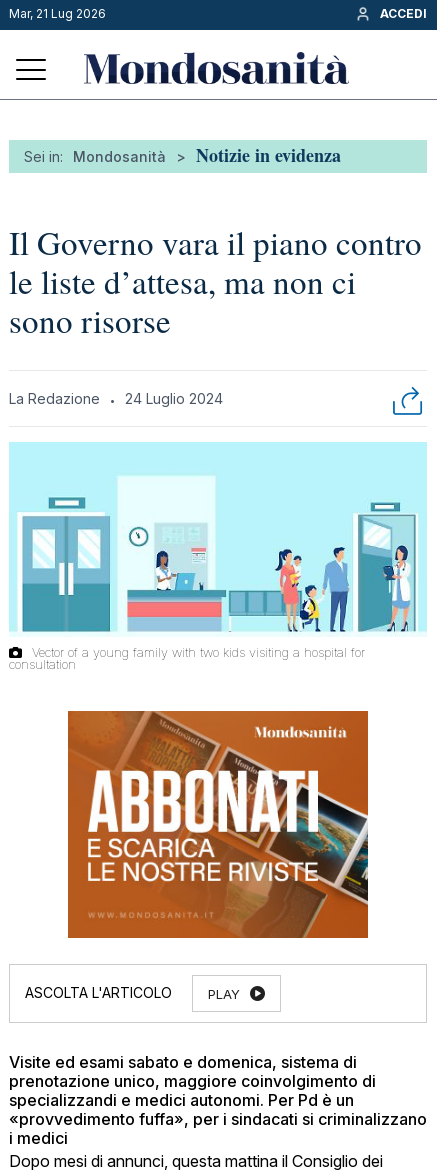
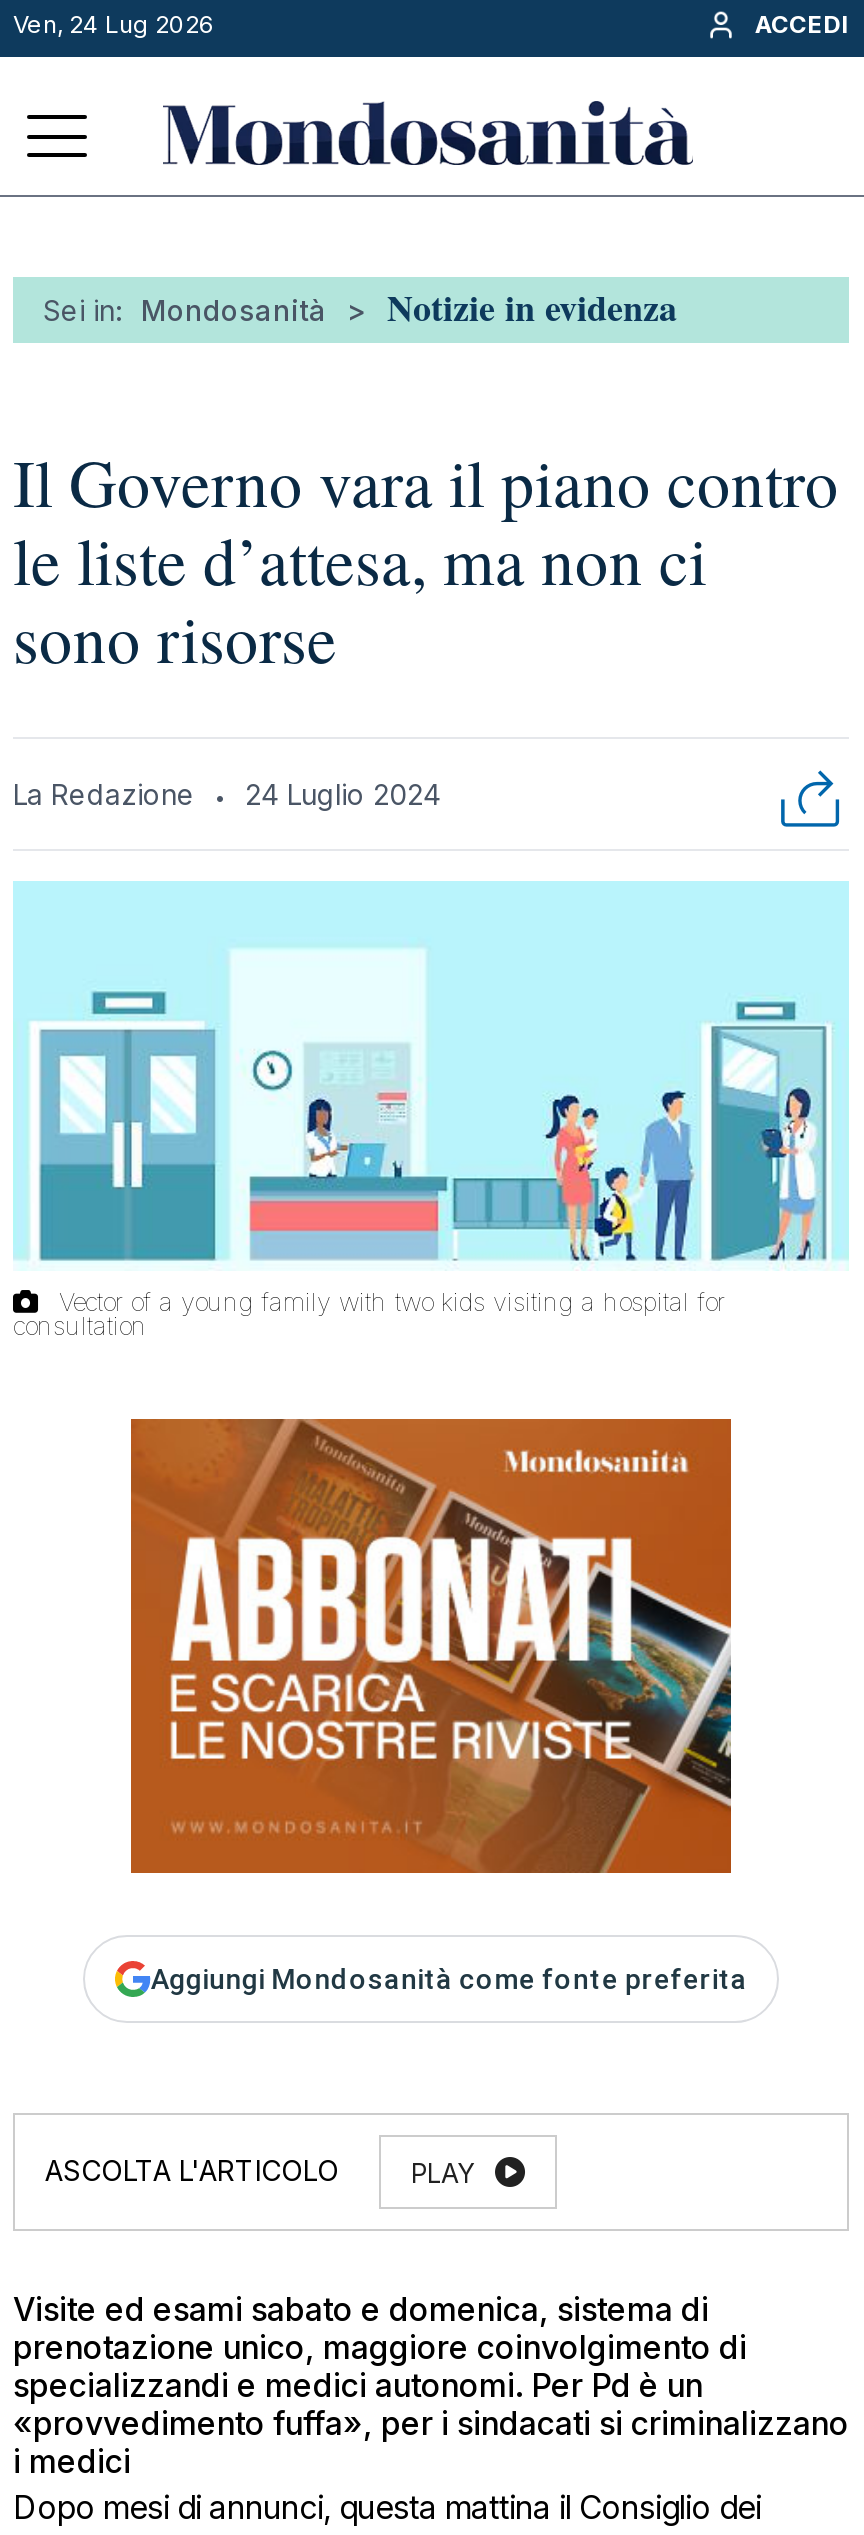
[9,6,106,21] Mar, 21 Lug 2026 -> [13,9,215,39] Ven, 24 Lug 2026
none -> [151,1963,747,1995] Aggiungi Mondosanità come fonte preferita

